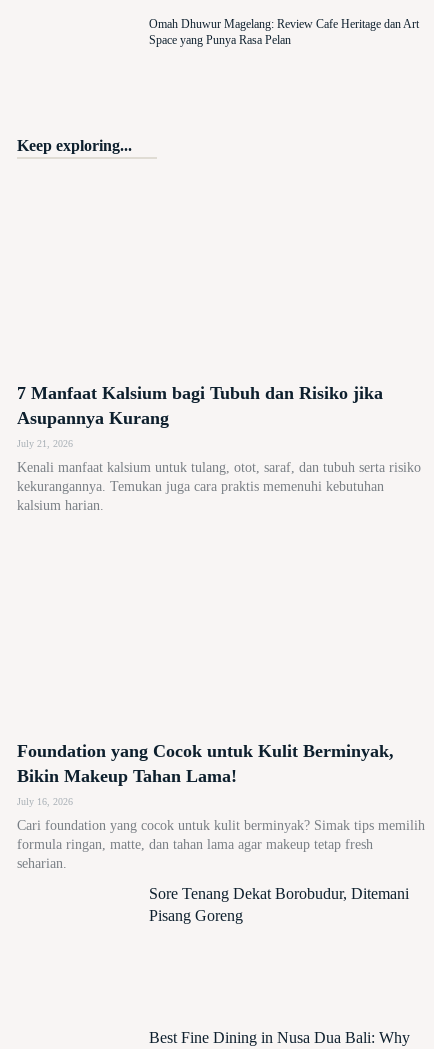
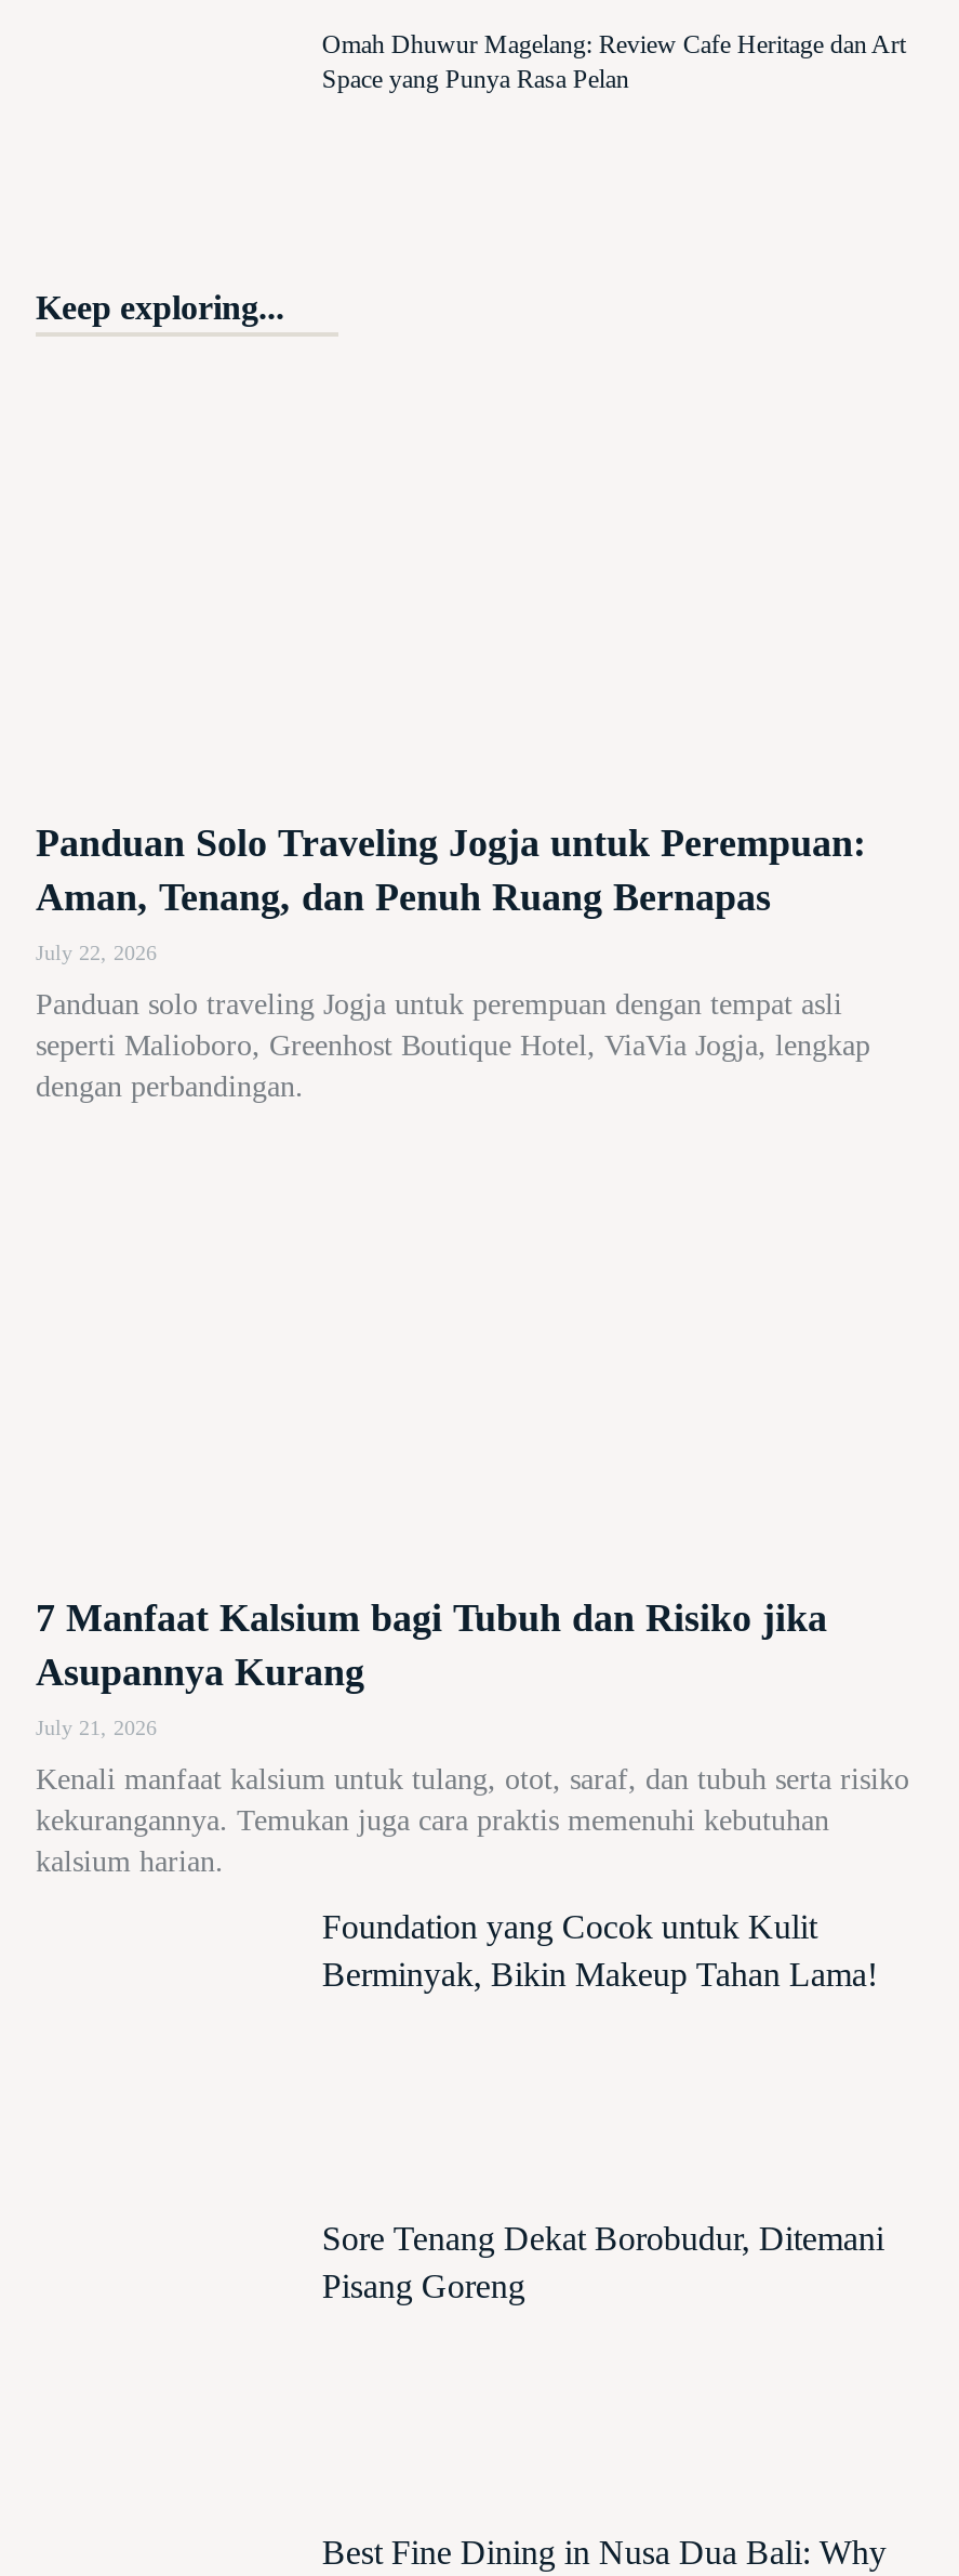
none -> [36,821,870,1102] Panduan Solo Traveling Jogja untuk Perempuan: | Aman, Tenang, dan Penuh Ruang Bernapas | July 22, 2026 | Panduan solo traveling Jogja untuk perempuan dengan tempat asli | seperti Malioboro, Greenhost Boutique Hotel, ViaVia Jogja, lengkap | dengan perbandingan.
moved [17,383,421,513] -> [36,1596,909,1877]: 7 Manfaat Kalsium bagi Tubuh dan Risiko jika | Asupannya Kurang | July 21, 2026 | Kenali manfaat kalsium untuk tulang, otot, saraf, dan tubuh serta risiko | kekurangannya. Temukan juga cara praktis memenuhi kebutuhan | kalsium harian.
[17,741,425,871] Foundation yang Cocok untuk Kulit Berminyak, | Bikin Makeup Tahan Lama! | July 16, 2026 | Cari foundation yang cocok untuk kulit berminyak? Simak tips memilih | formula ringan, matte, dan tahan lama agar makeup tetap fresh | seharian. -> [322,1908,878,1992] Foundation yang Cocok untuk Kulit | Berminyak, Bikin Makeup Tahan Lama!

